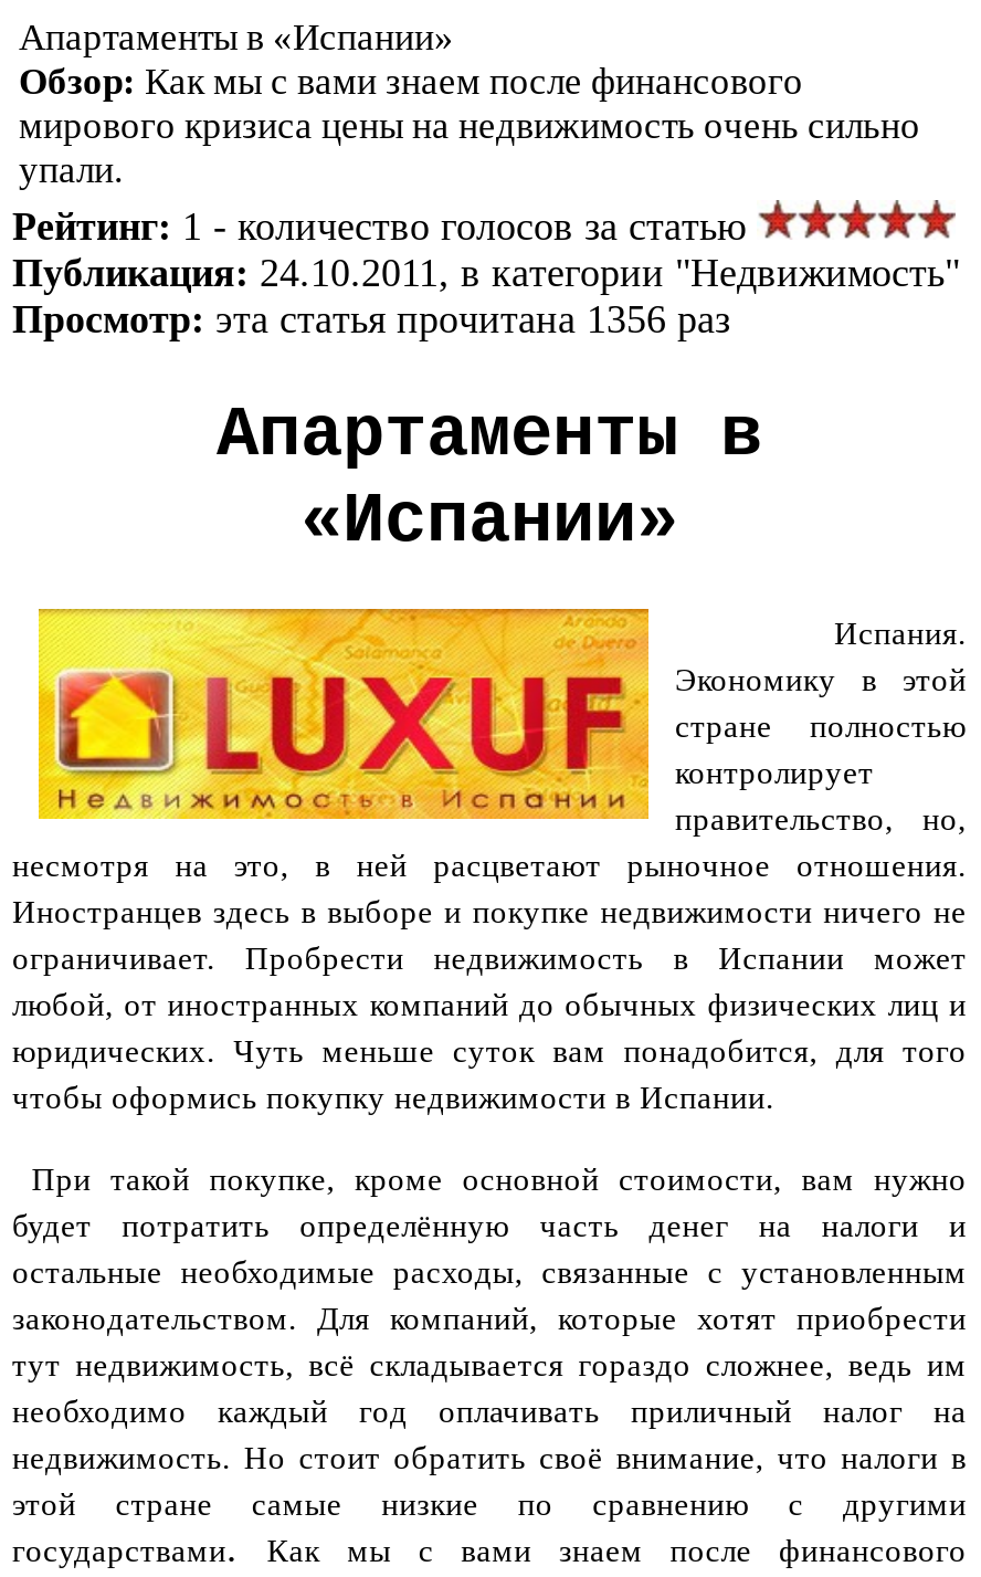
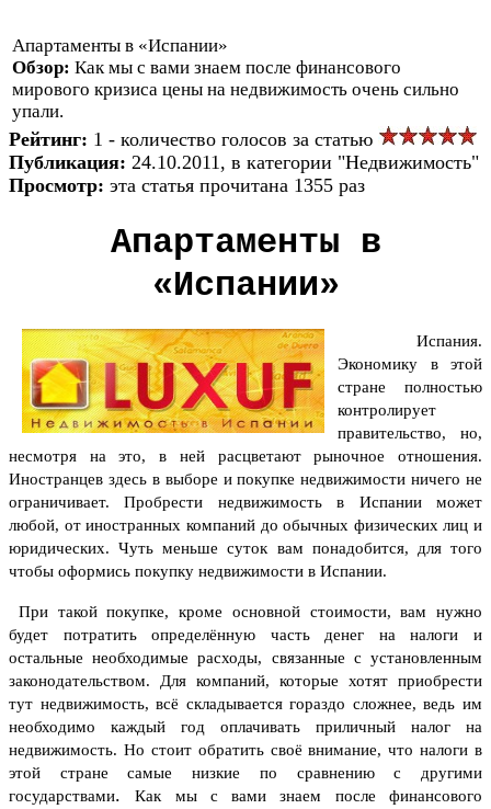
[12,296,730,340] Просмотр: эта статья прочитана 1356 раз -> [9,174,365,196] Просмотр: эта статья прочитана 1355 раз

